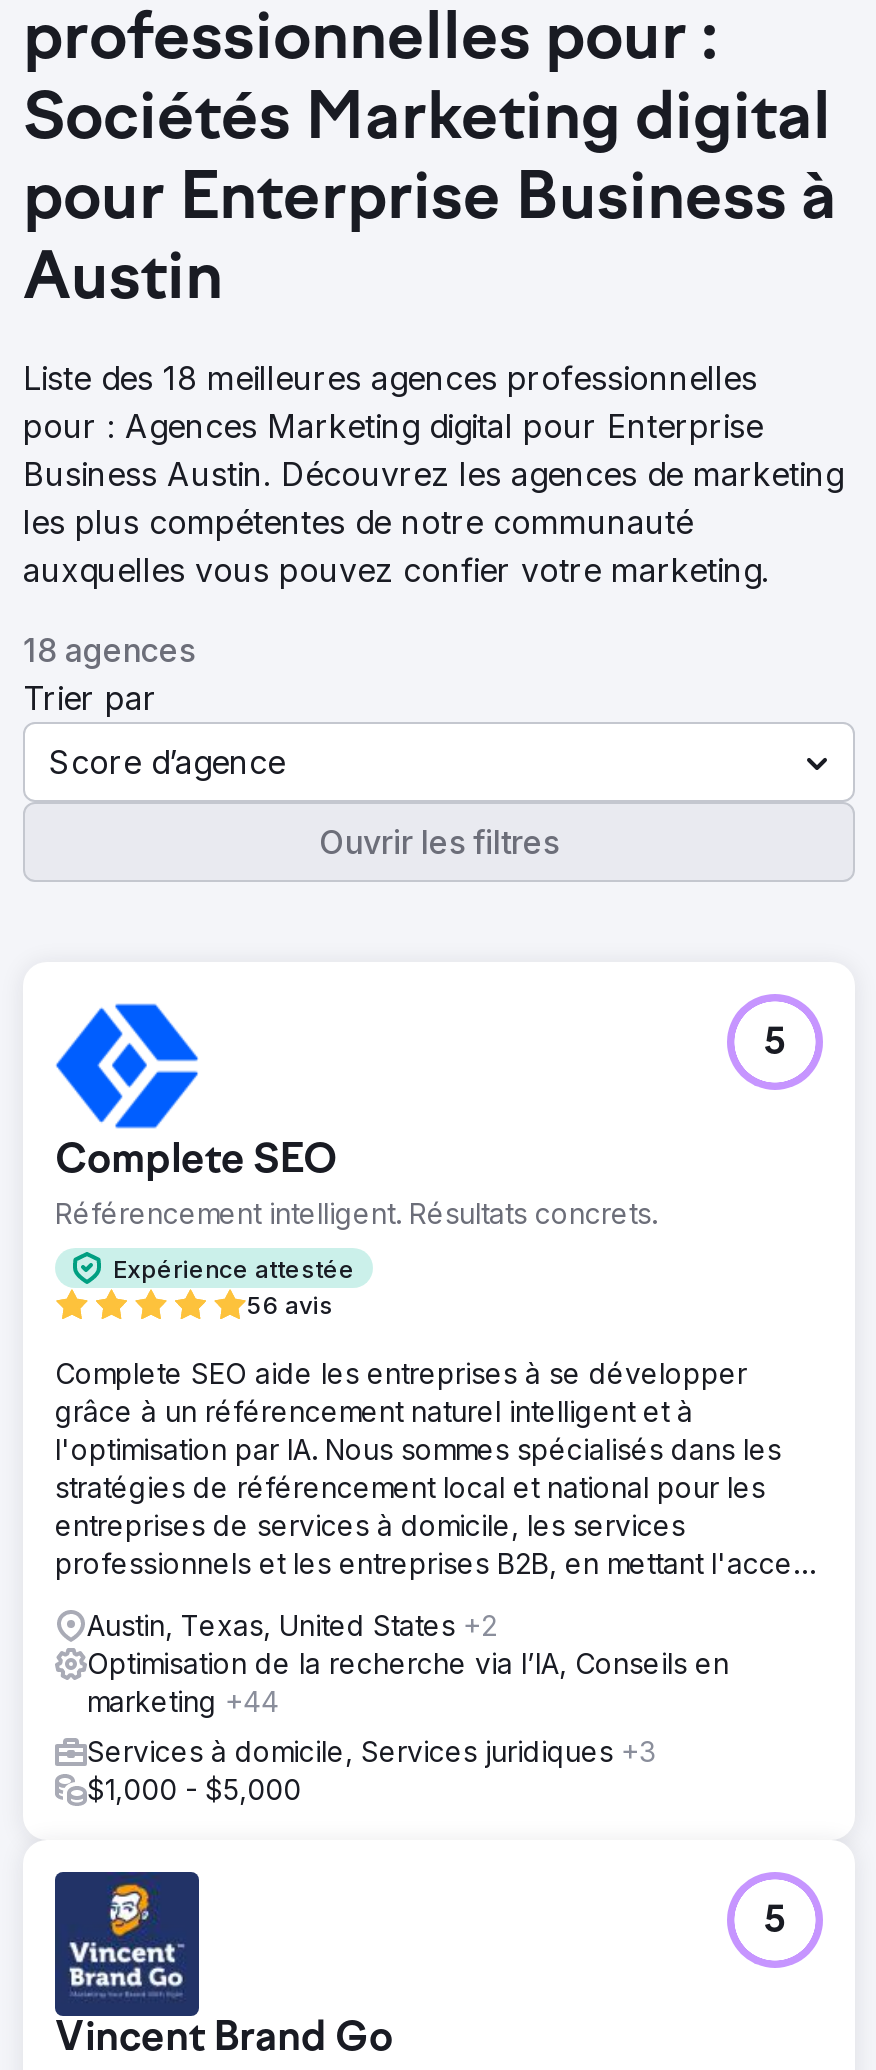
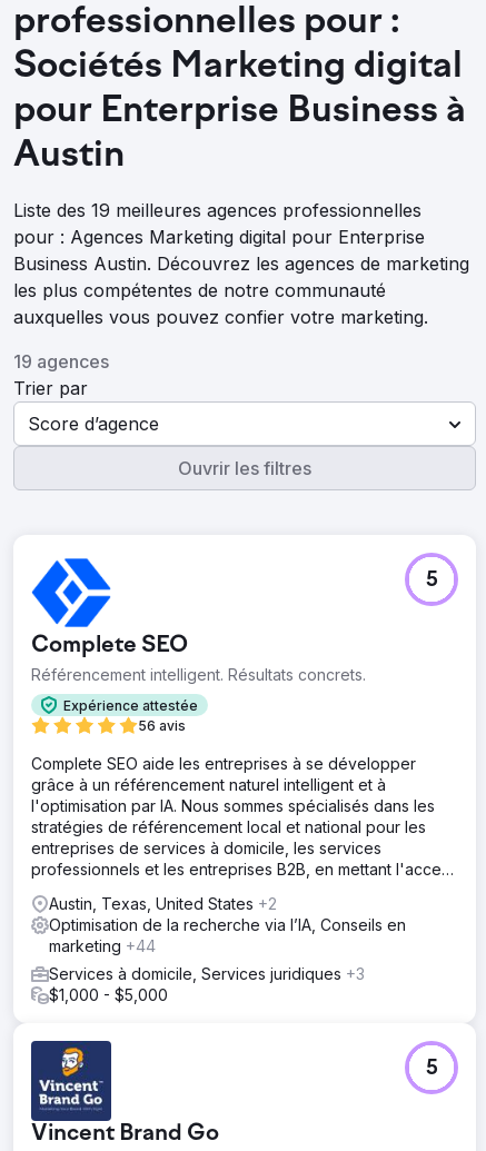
[23,358,757,398] Liste des 18 meilleures agences professionnelles -> [13,199,421,221] Liste des 19 meilleures agences professionnelles
[23,630,195,670] 18 agences -> [13,350,109,373] 19 agences

